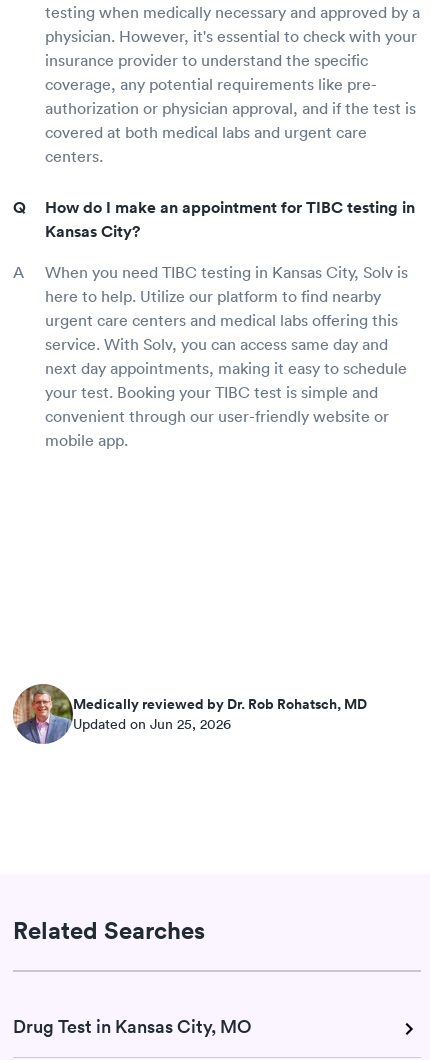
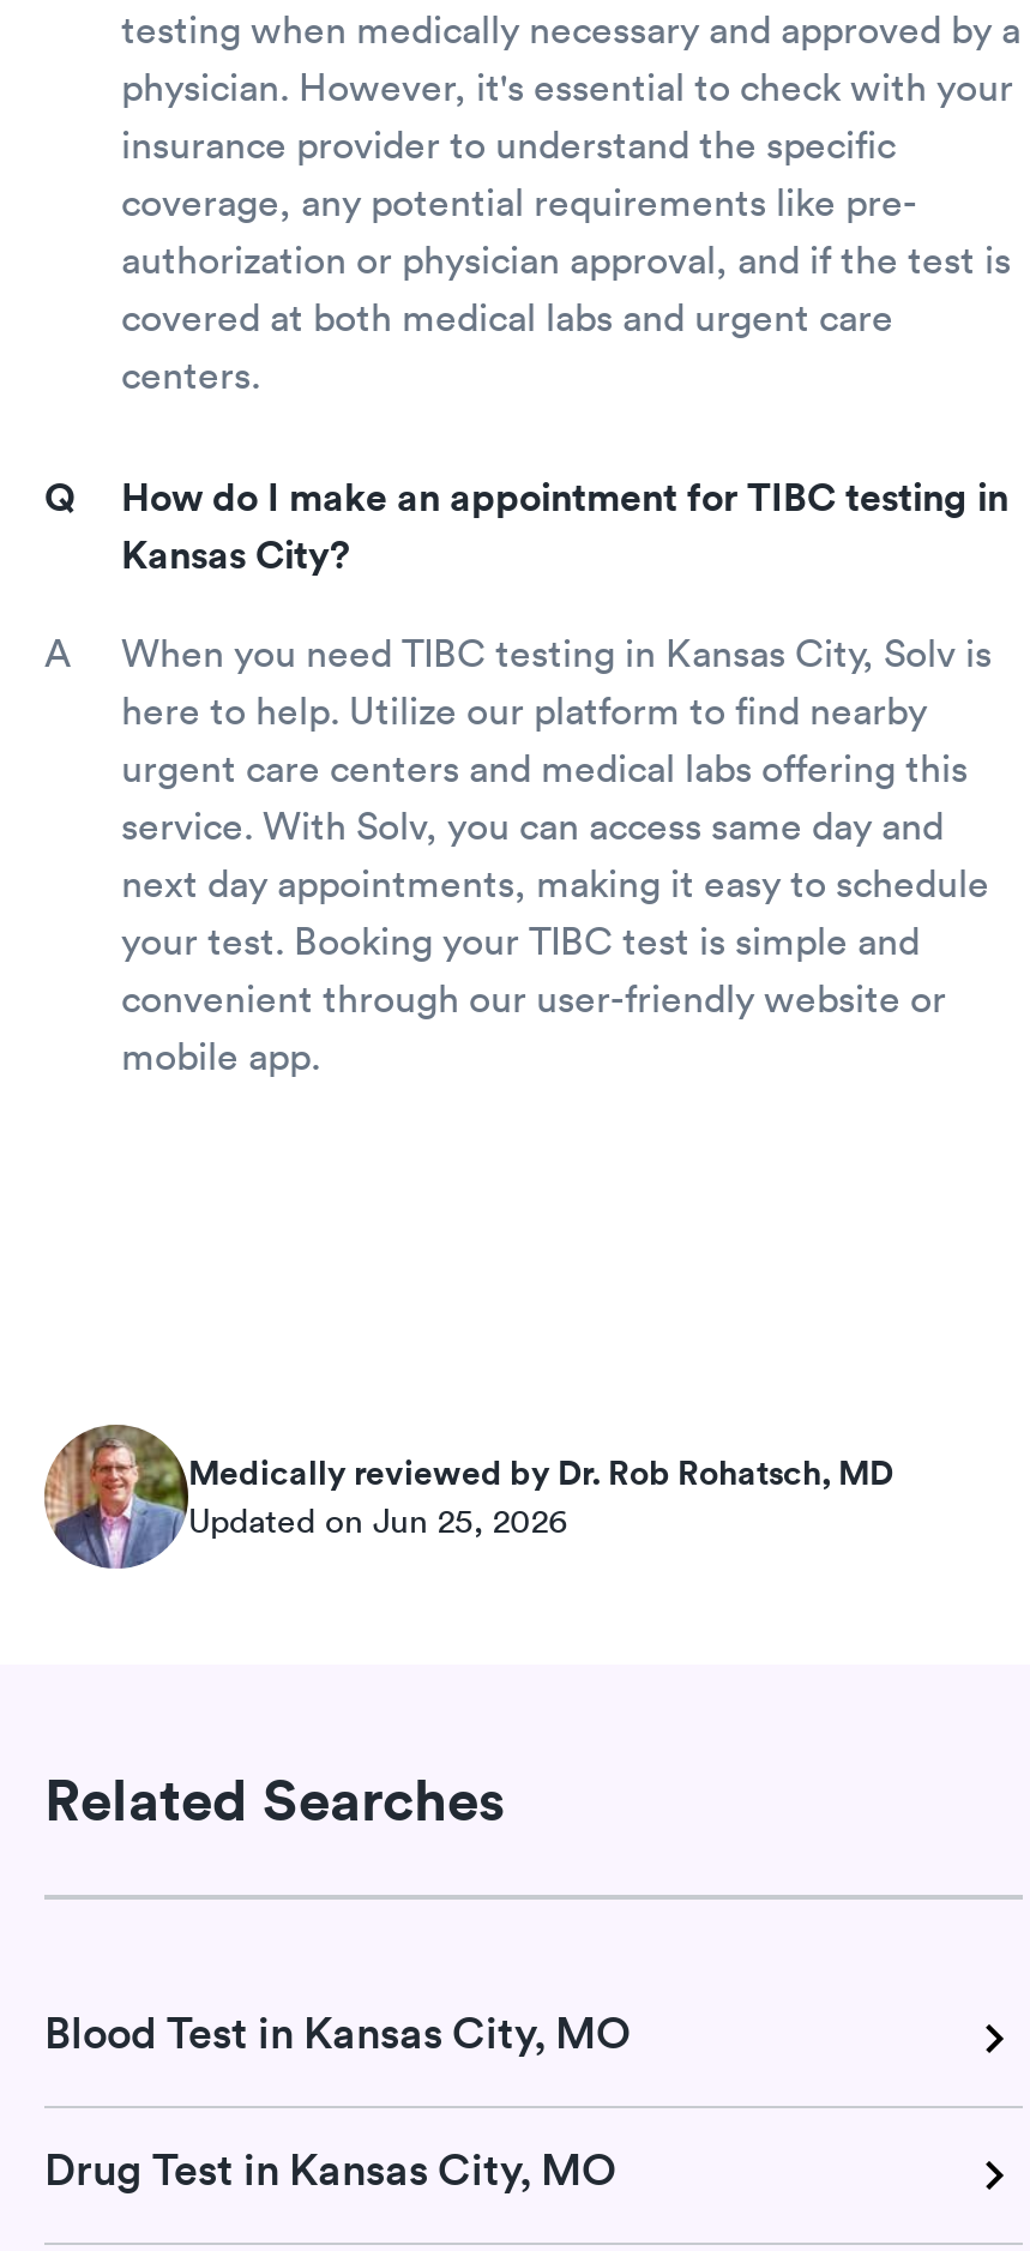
moved [13,914,205,944] -> [44,1763,505,1835]: Related Searches
none -> [44,2004,630,2059] Blood Test in Kansas City, MO

